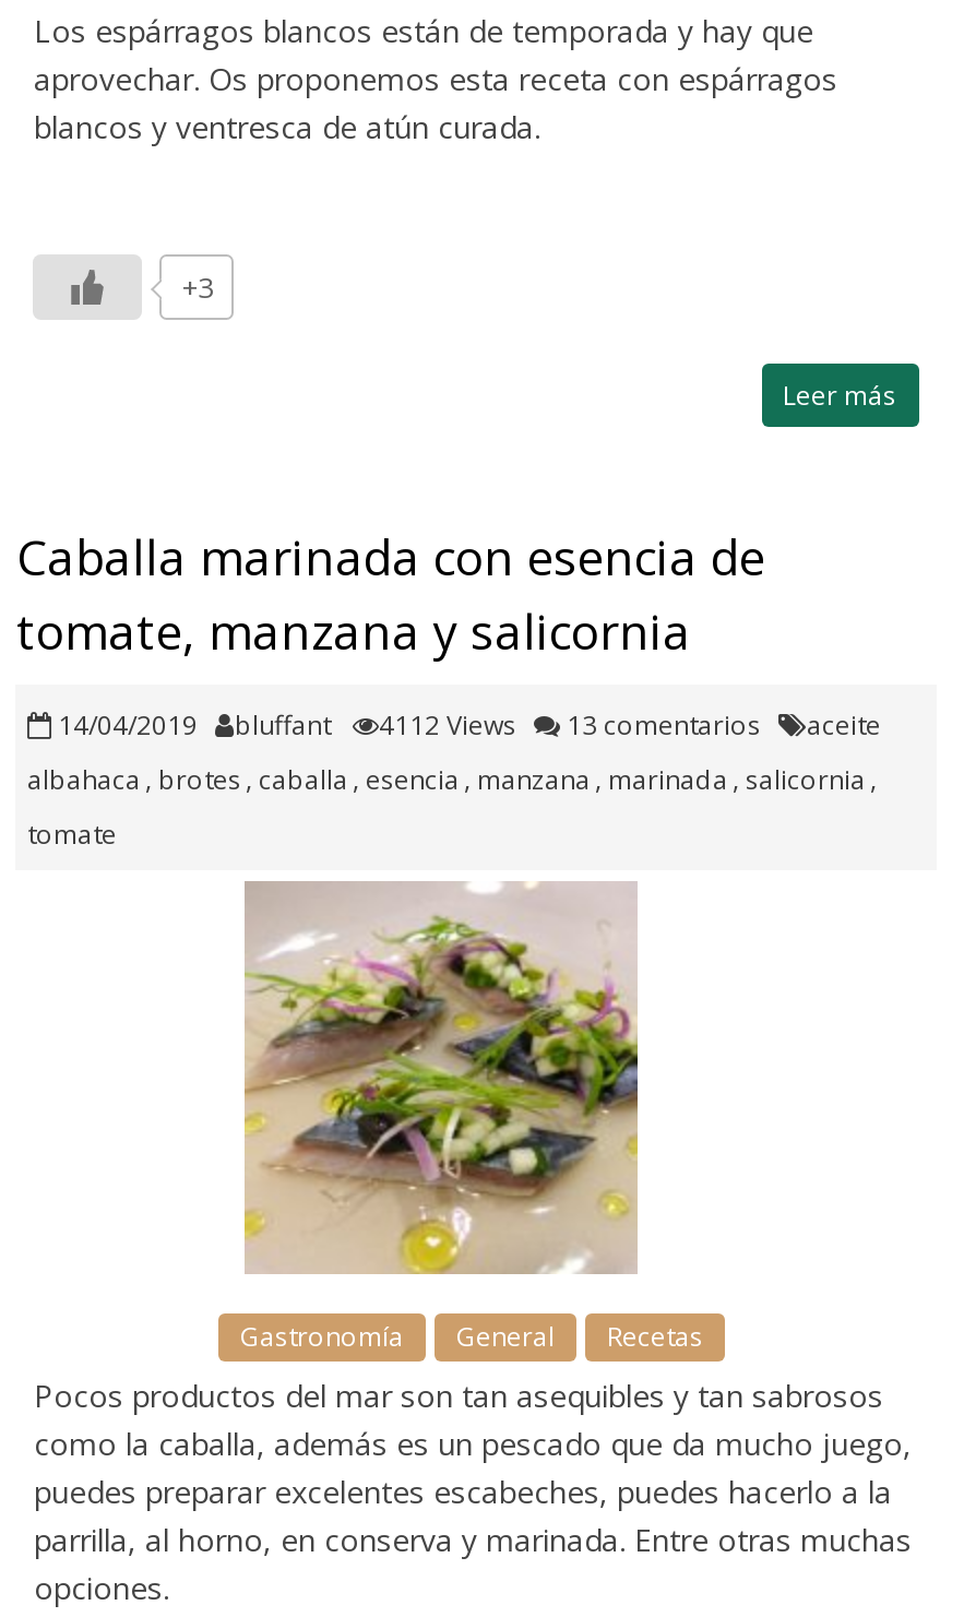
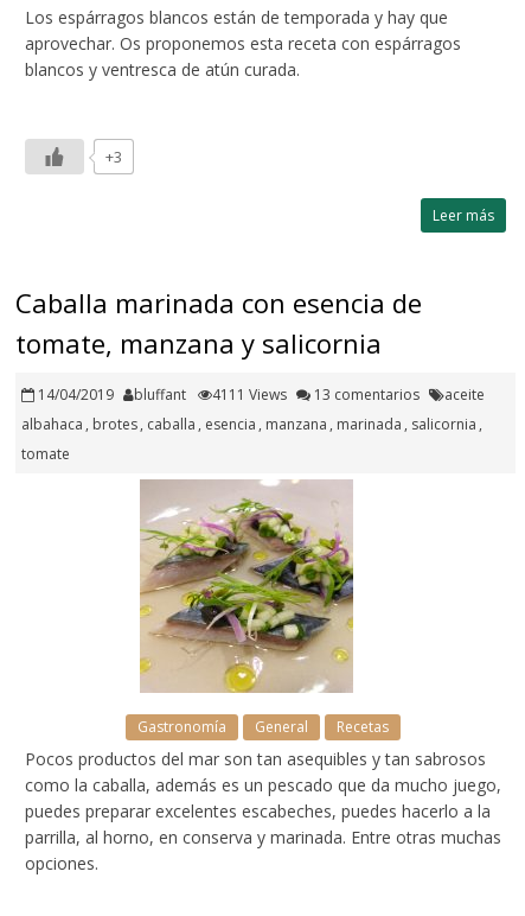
[58,706,881,744] 14/04/2019 bluffant 4112 Views 13 comentarios aceite -> [38,384,485,405] 14/04/2019 bluffant 4111 Views 13 comentarios aceite

